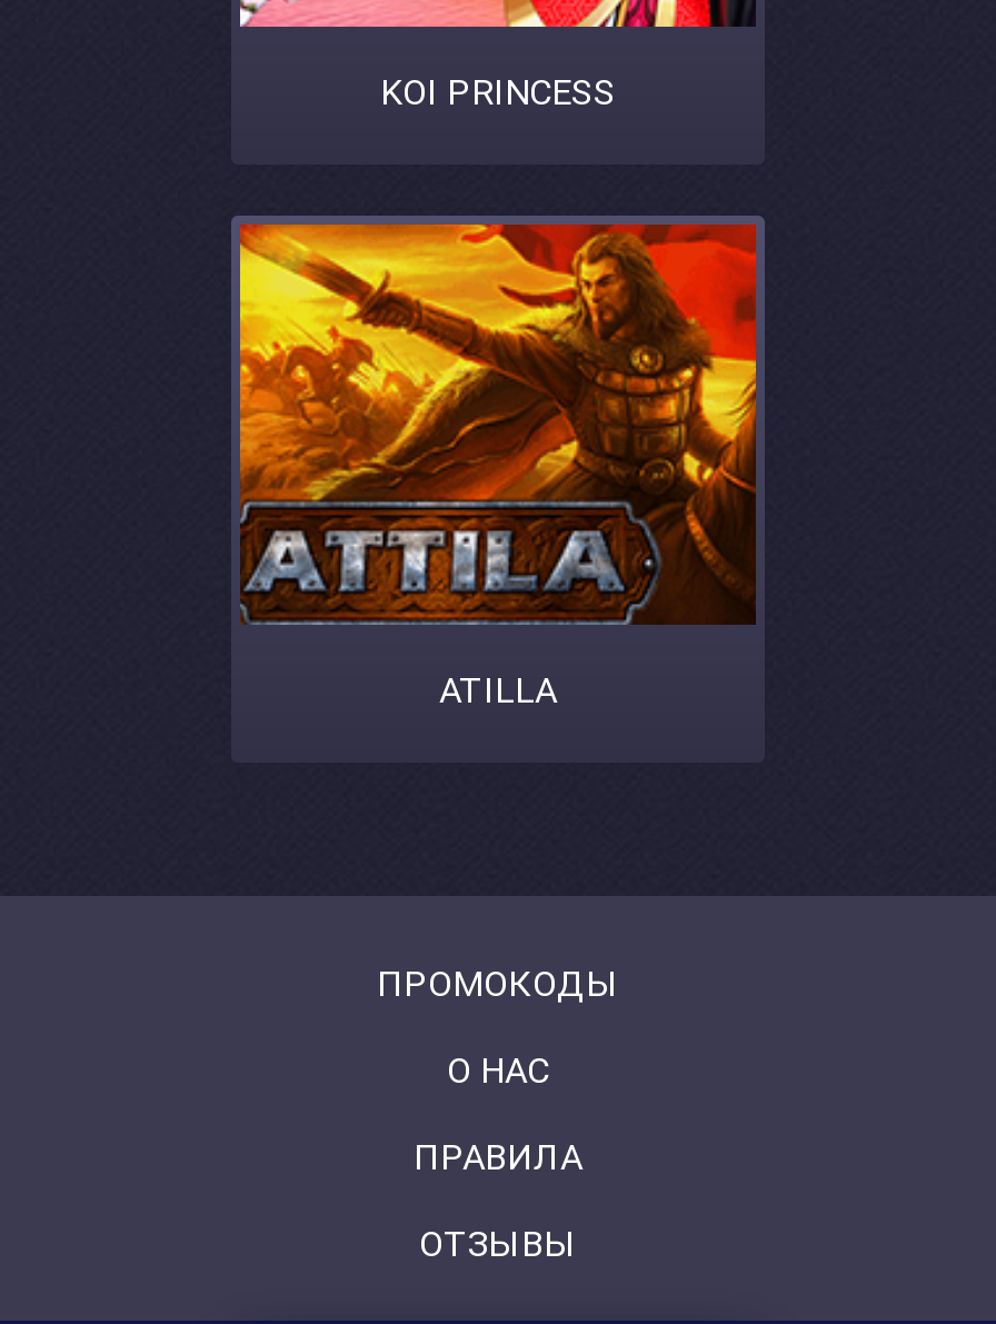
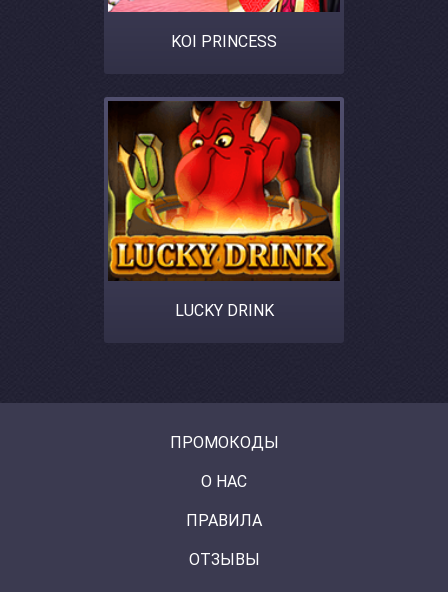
[238,222,758,710] [image] | ATILLA -> [108,100,341,319] [image] | LUCKY DRINK

